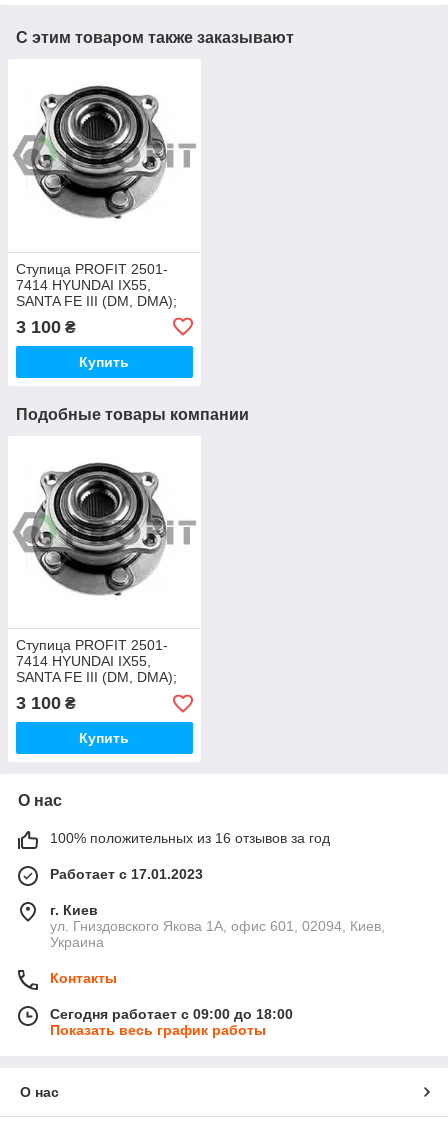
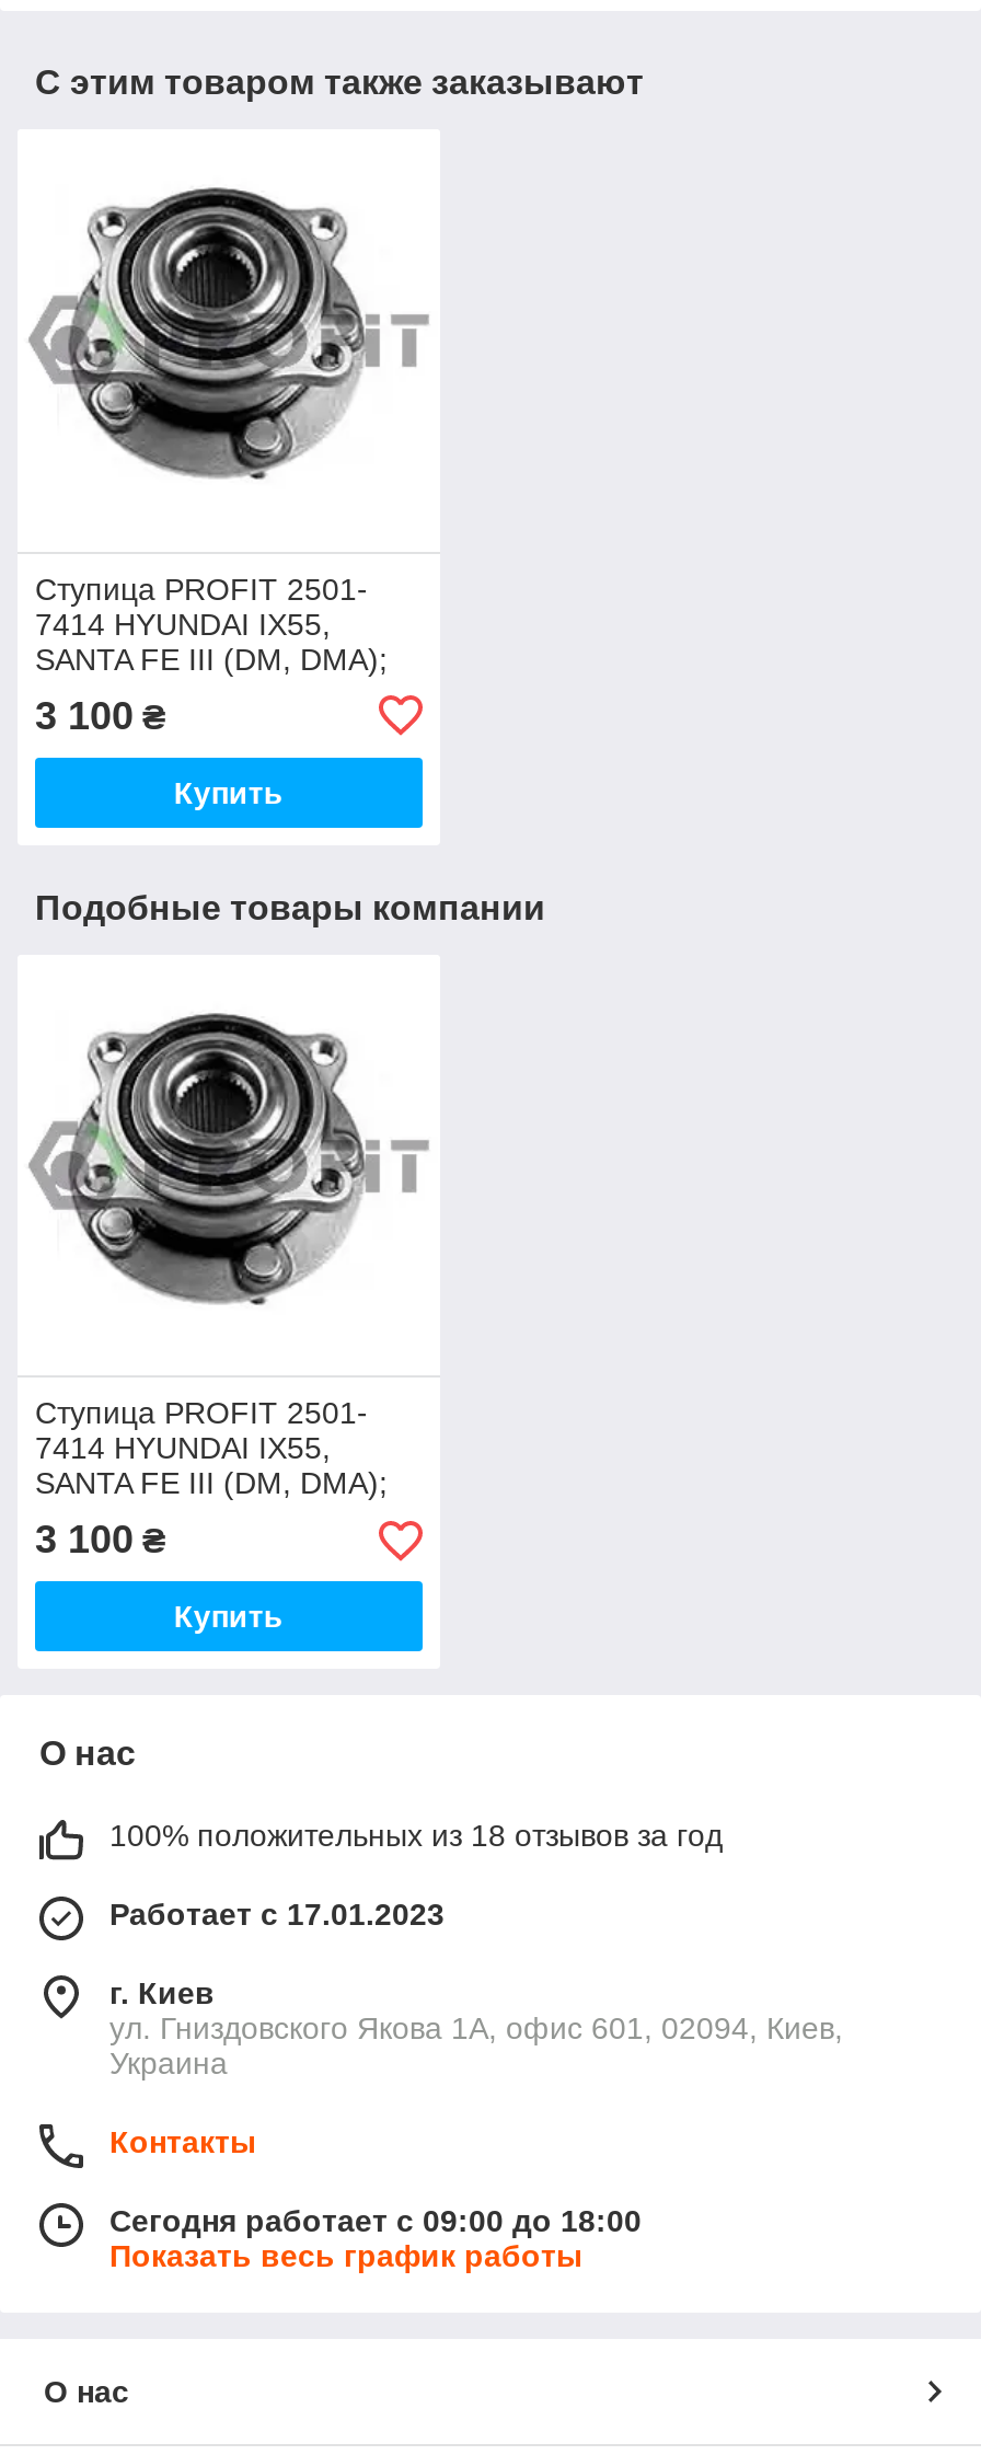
[50,830,330,846] 100% положительных из 16 отзывов за год -> [109,1819,723,1854] 100% положительных из 18 отзывов за год

